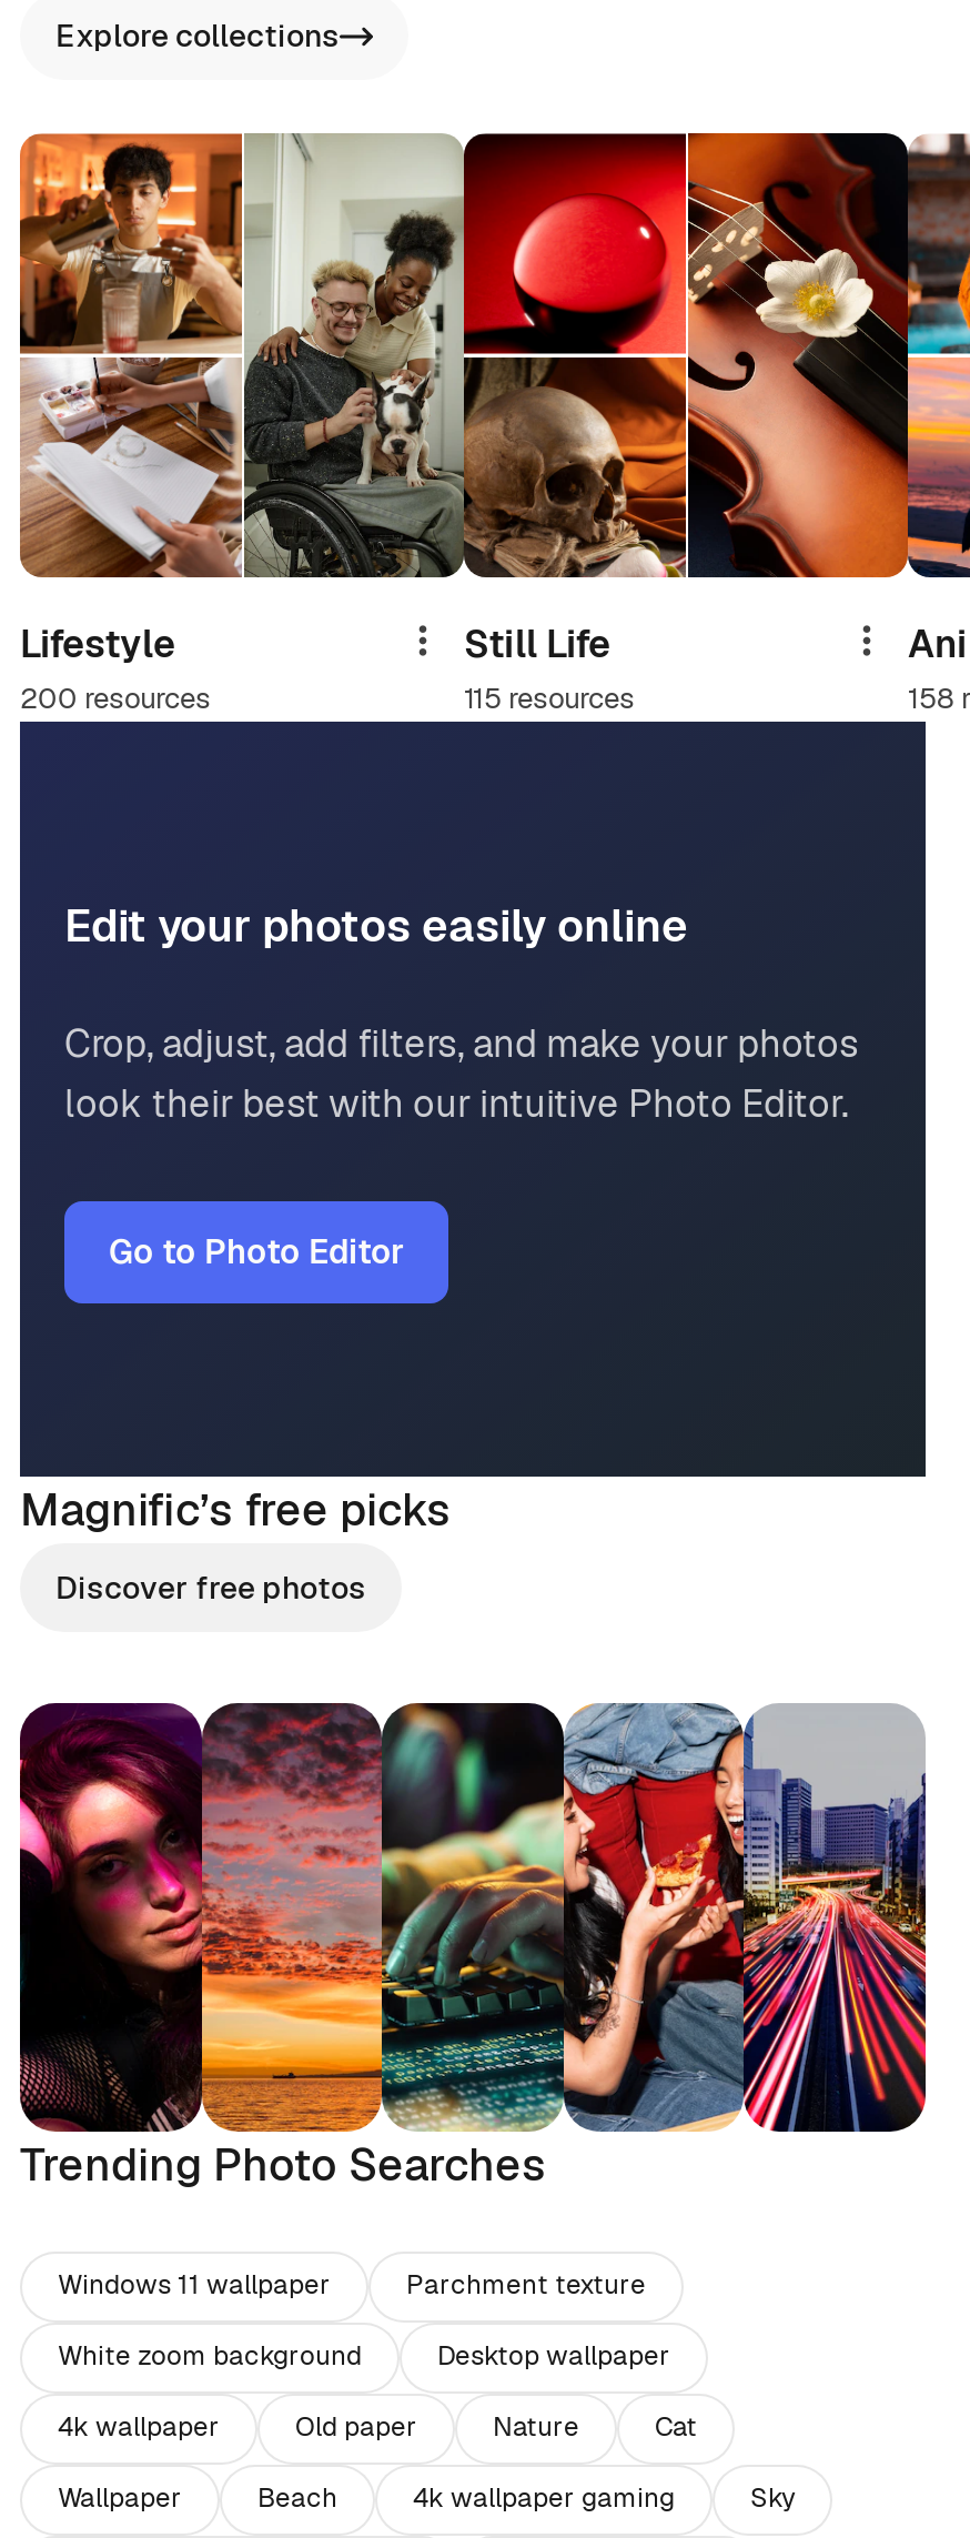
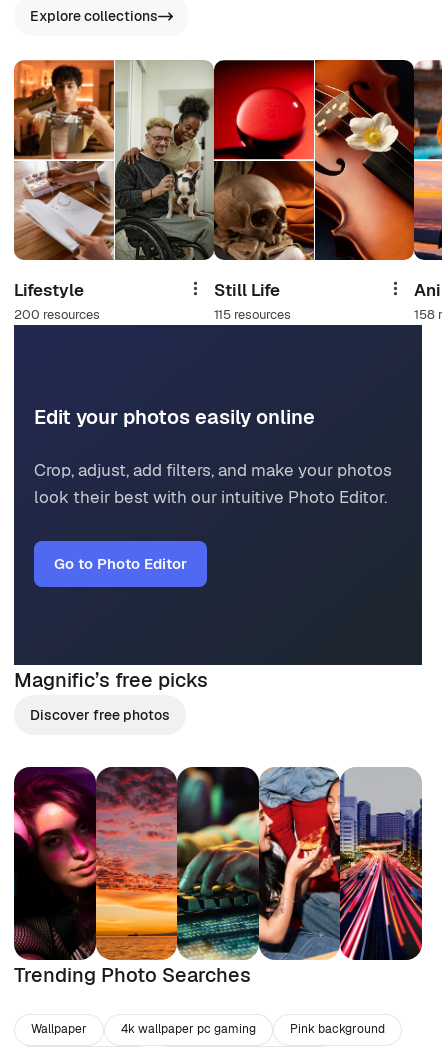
[58,2268,697,2446] Windows 11 wallpaper | Parchment texture | White zoom background | Desktop wallpaper | 4k wallpaper | Old paper | Nature | Cat -> none
[257,2481,795,2517] Beach | 4k wallpaper gaming | Sky -> [121,1021,385,1037] 4k wallpaper pc gaming | Pink background

